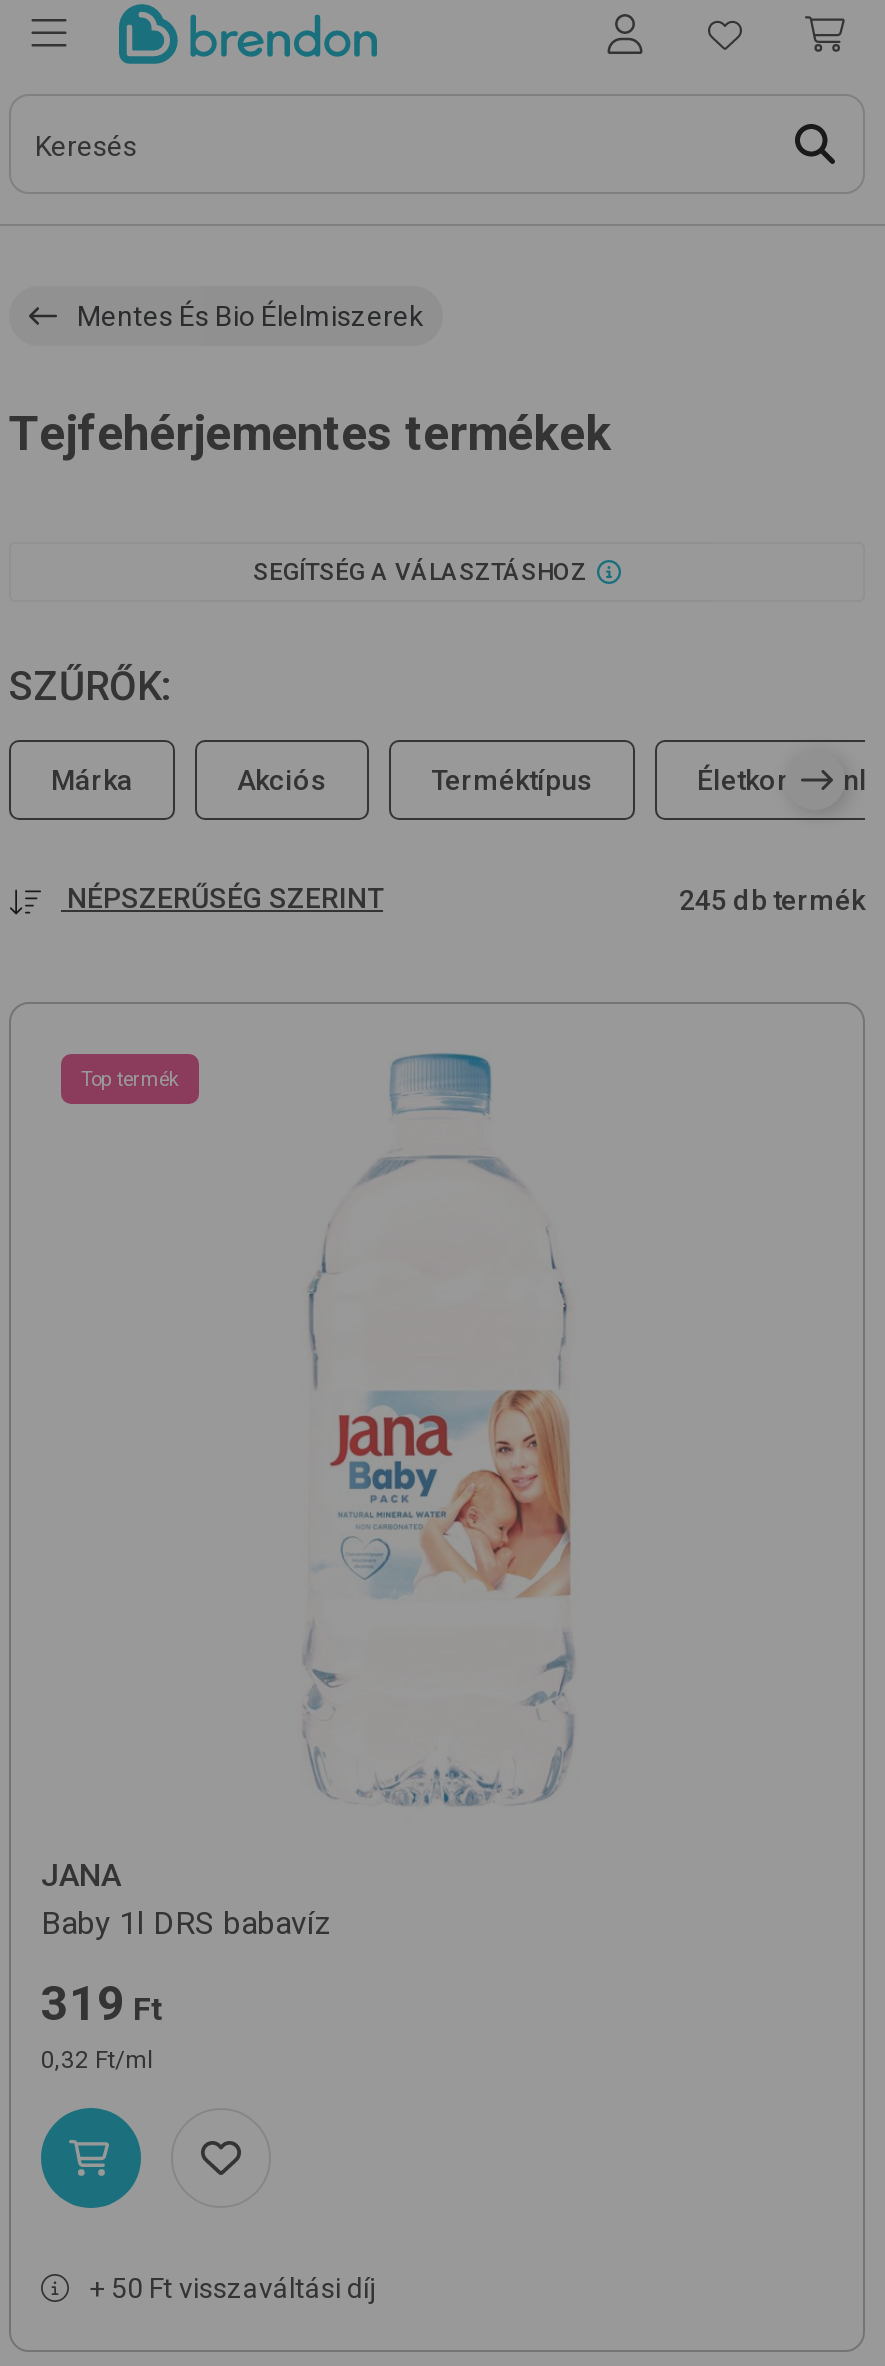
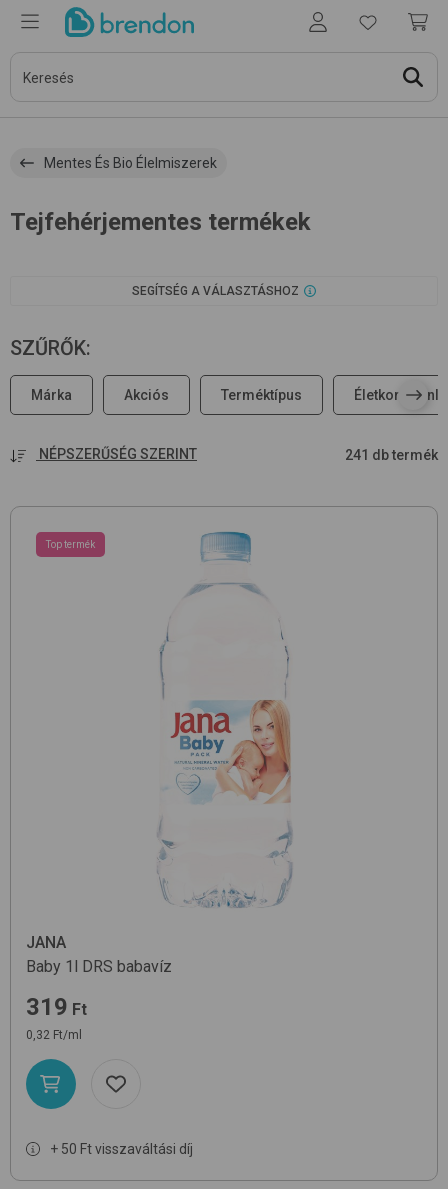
[679,885,865,917] 245 db termék -> [345,447,438,463] 241 db termék

